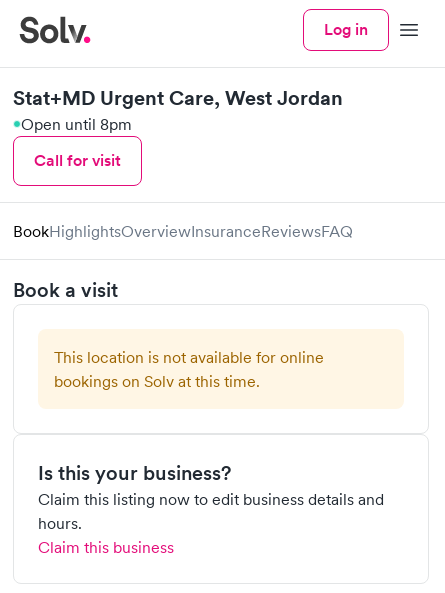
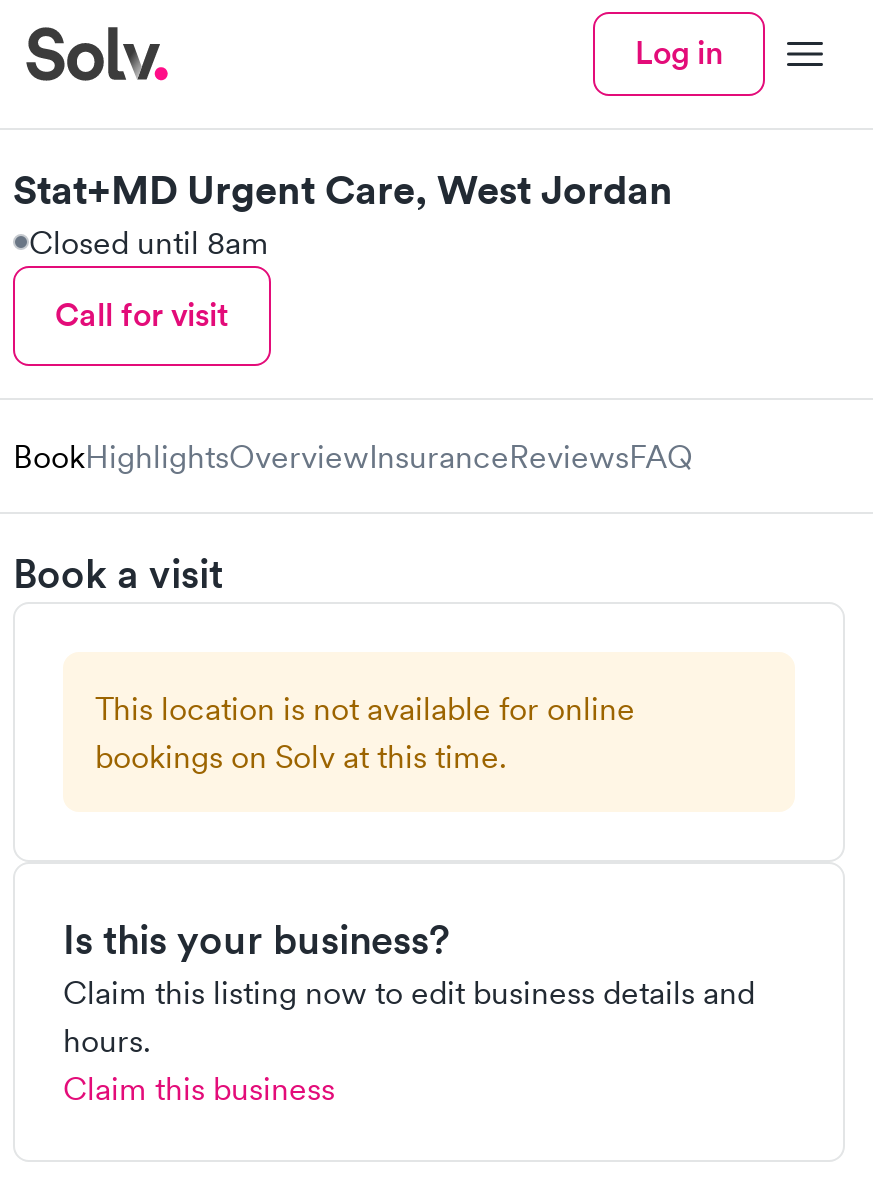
[21,114,132,134] Open until 8pm -> [29,222,269,262] Closed until 8am

